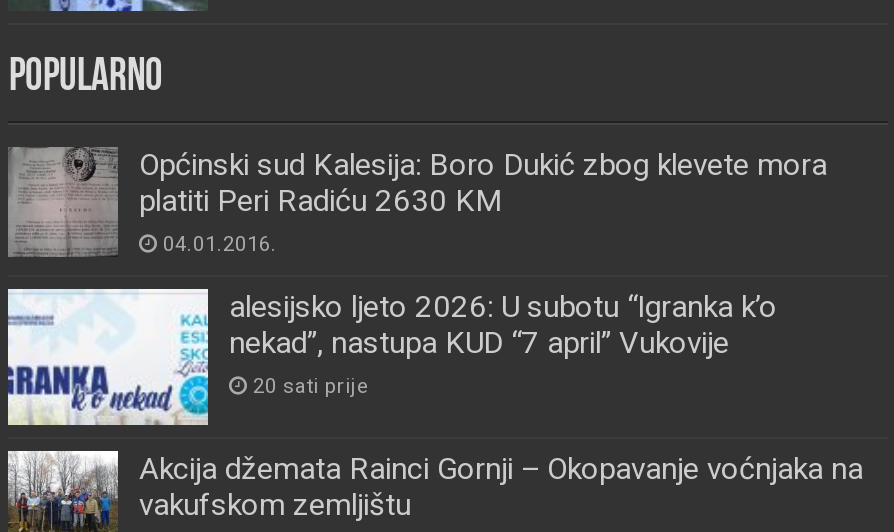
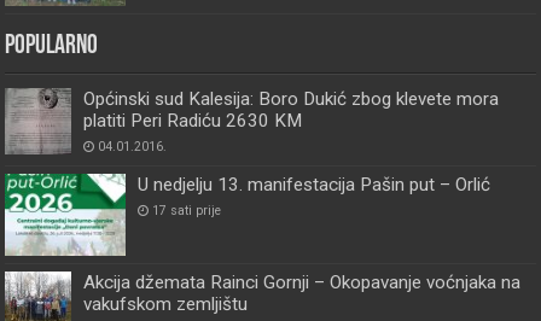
[6,286,777,426] [image] | alesijsko ljeto 2026: U subotu “Igranka k’o | nekad”, nastupa KUD “7 april” Vukovije | 20 sati prije -> [4,173,491,256] [image] | U nedjelju 13. manifestacija Pašin put – Orlić | 17 sati prije

